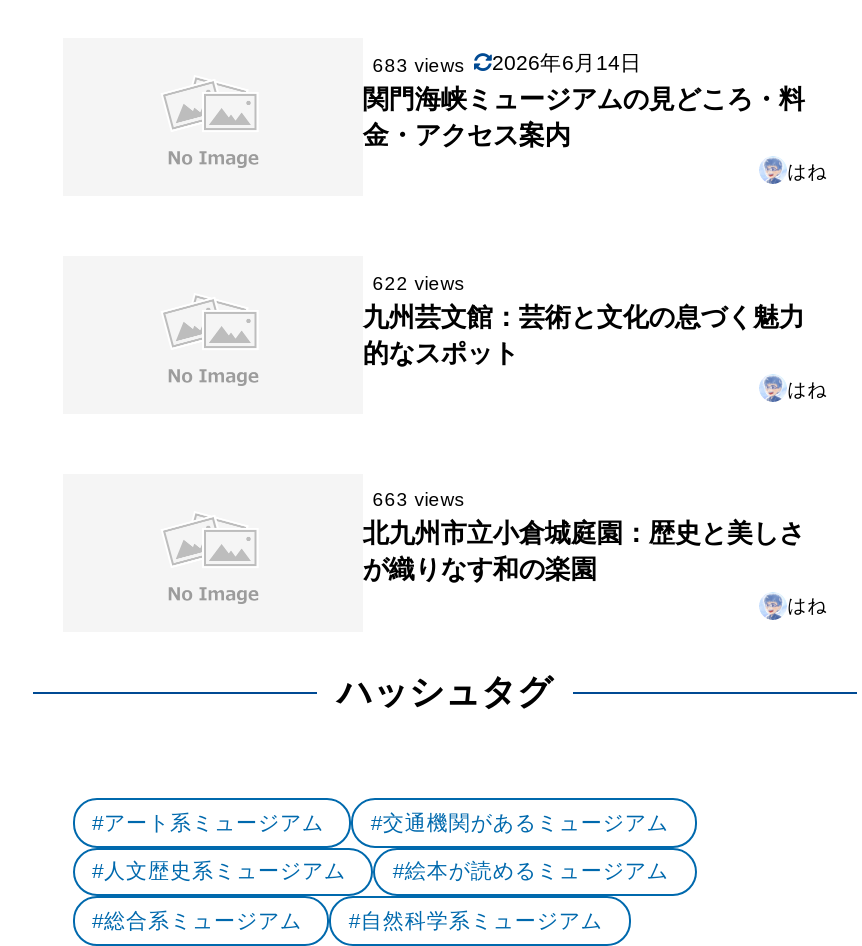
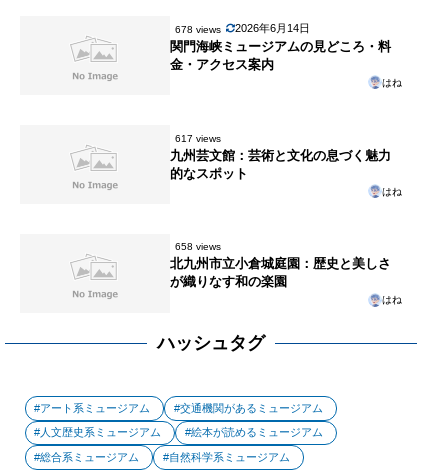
[372,51,642,76] 683 views 2026年6月14日 -> [175,22,309,35] 678 views 2026年6月14日
[372,271,464,293] 622 views -> [175,132,221,143] 617 views
[372,489,464,511] 663 views -> [175,241,221,252] 658 views

